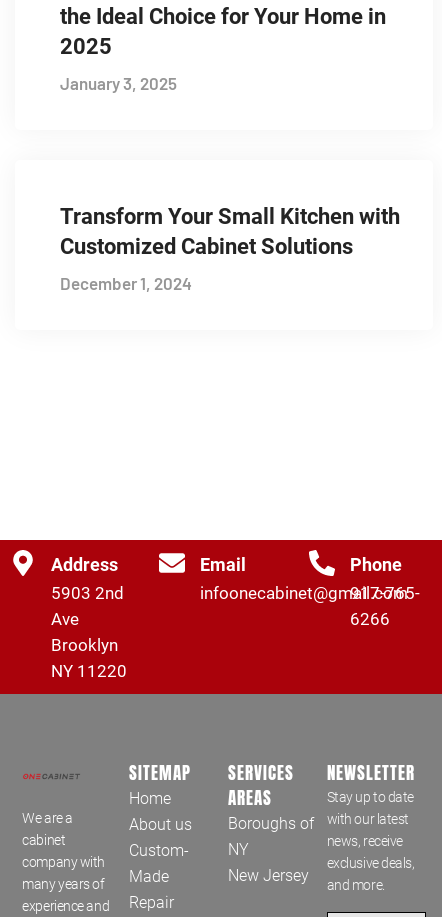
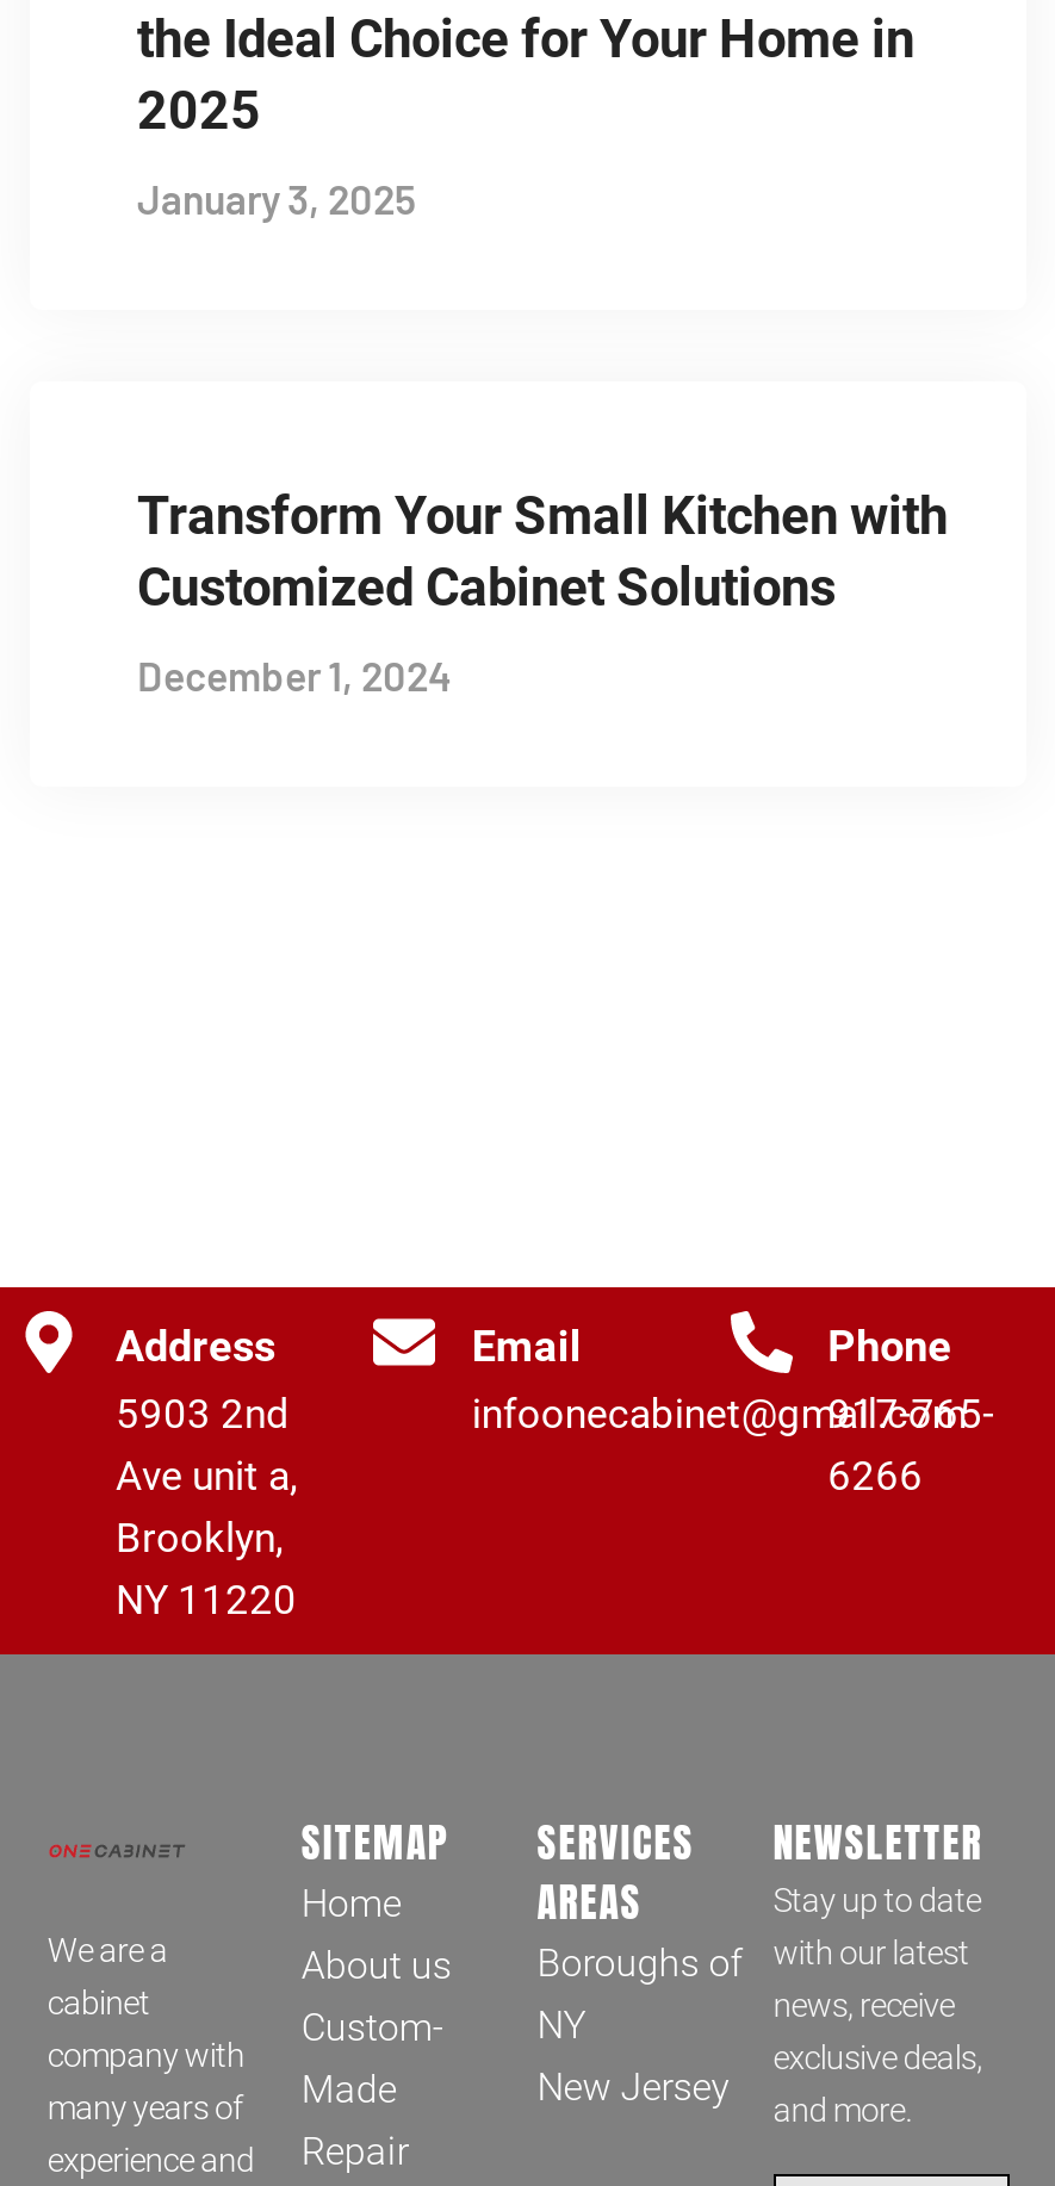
[51,609,118,655] Ave | Brooklyn -> [116,1451,297,1560] Ave unit a, | Brooklyn,

